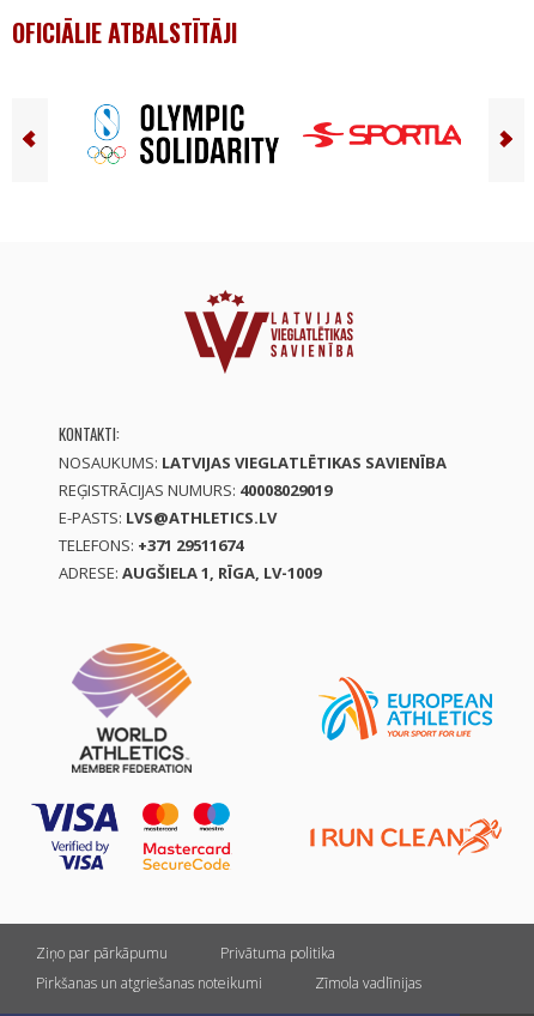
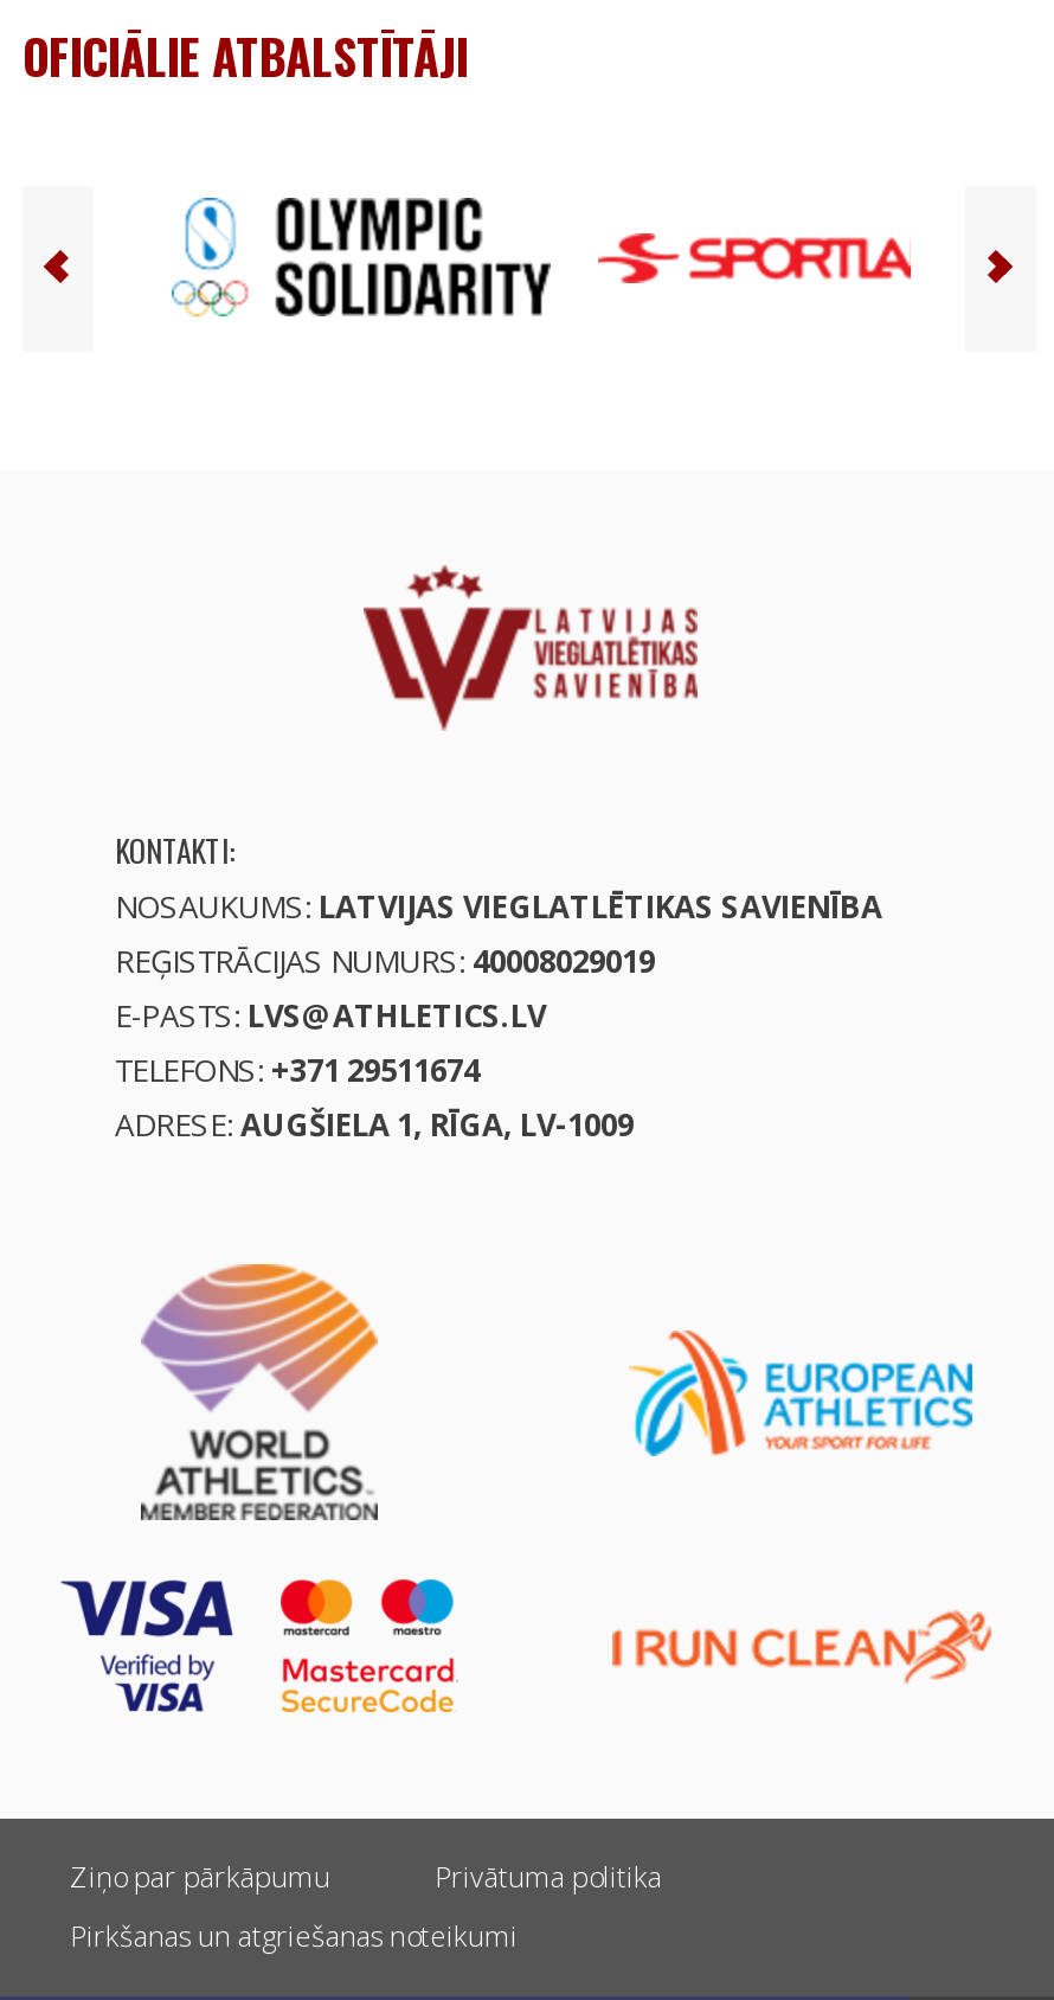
[315,973,421,993] Zīmola vadlīnijas -> none

